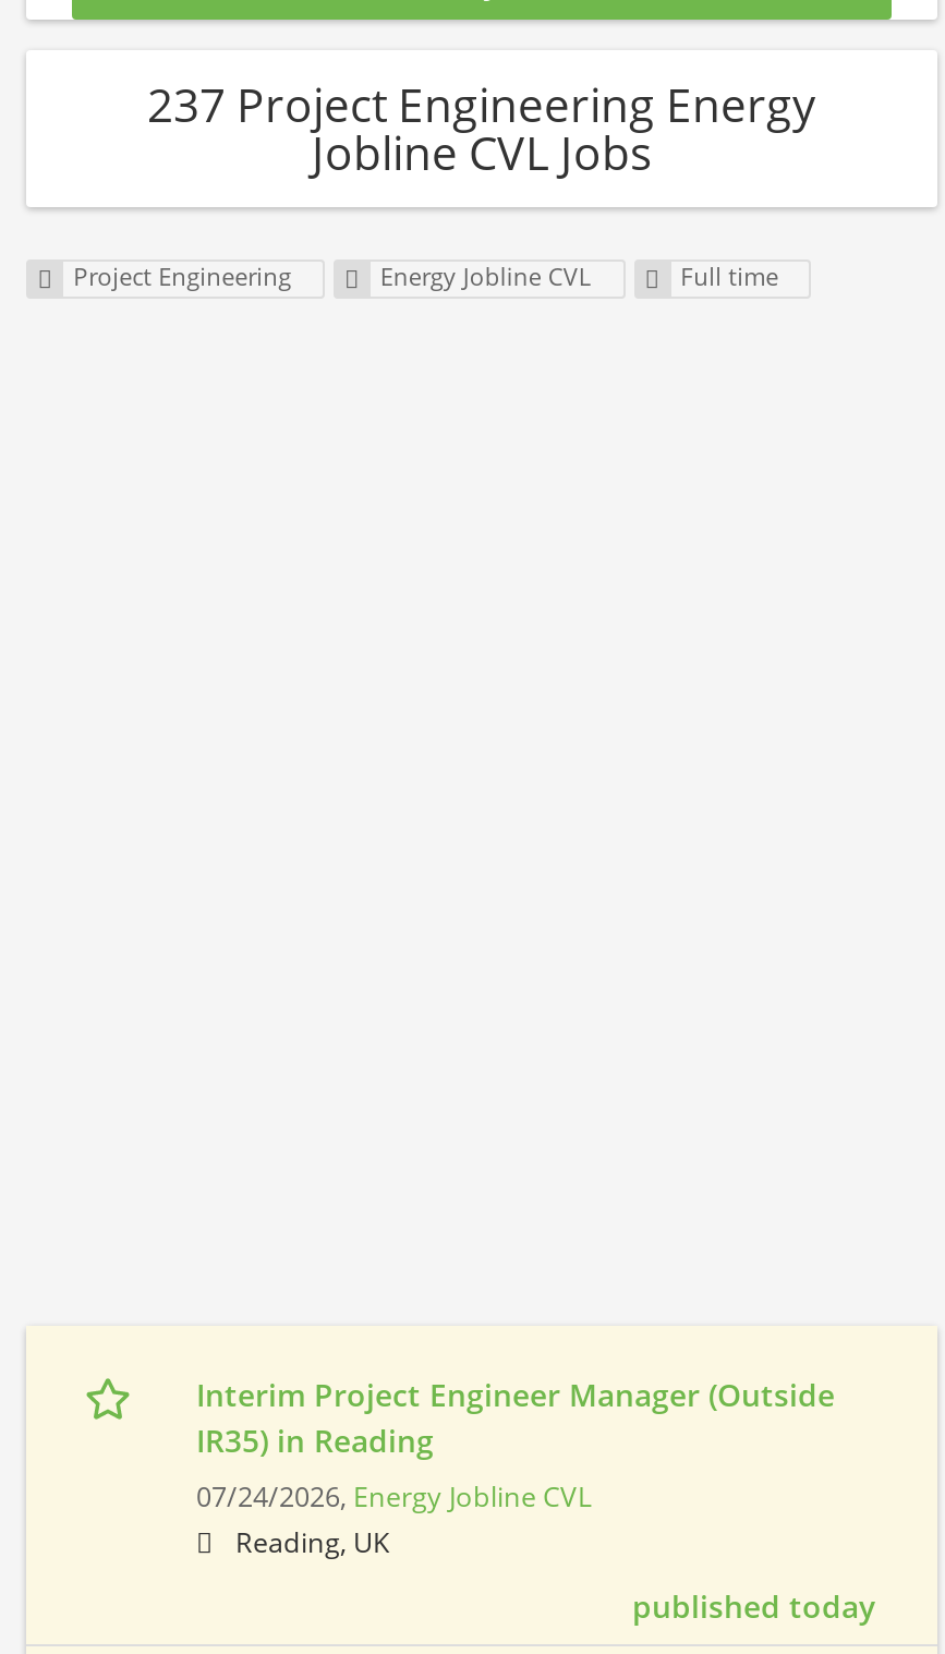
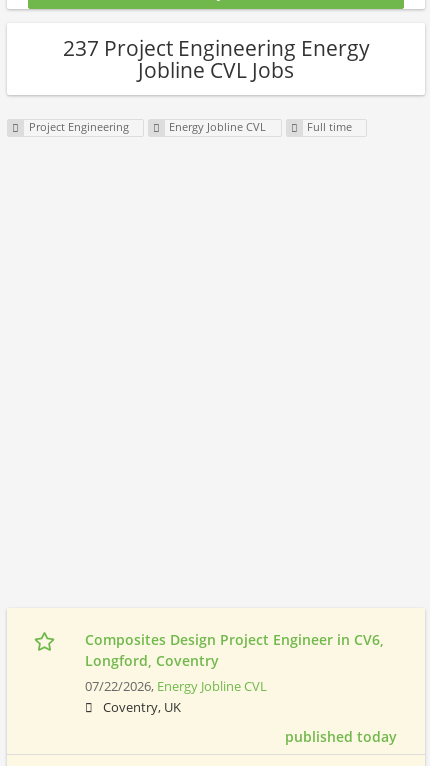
[196,1374,835,1562] Interim Project Engineer Manager (Outside | IR35) in Reading | 07/24/2026, Energy Jobline CVL | Reading, UK -> [85,630,384,716] Composites Design Project Engineer in CV6, | Longford, Coventry | 07/22/2026, Energy Jobline CVL | Coventry, UK

